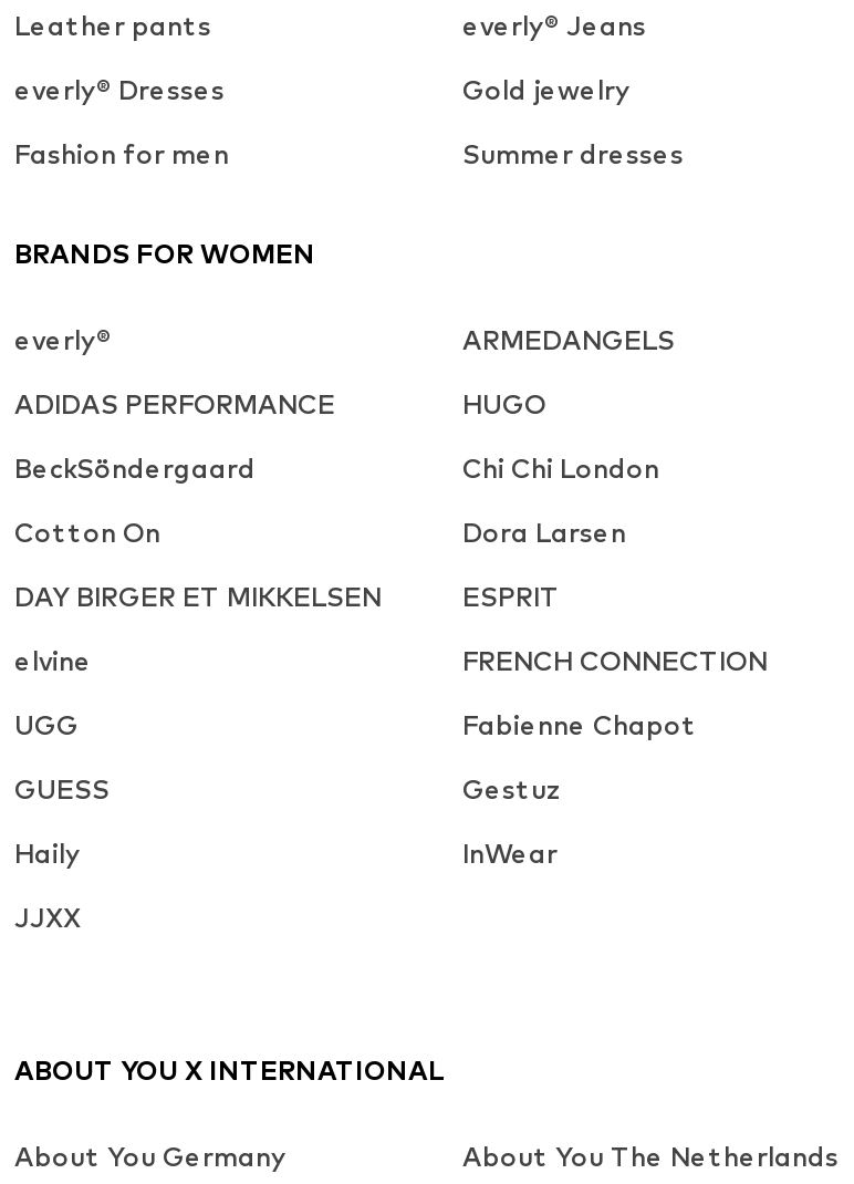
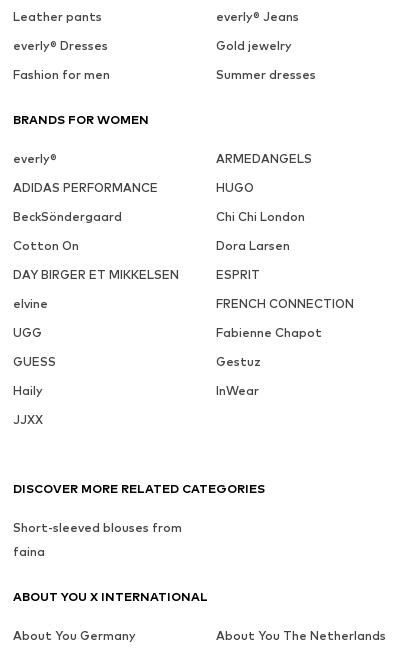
none -> [13,481,265,559] DISCOVER MORE RELATED CATEGORIES | Short-sleeved blouses from | faina

